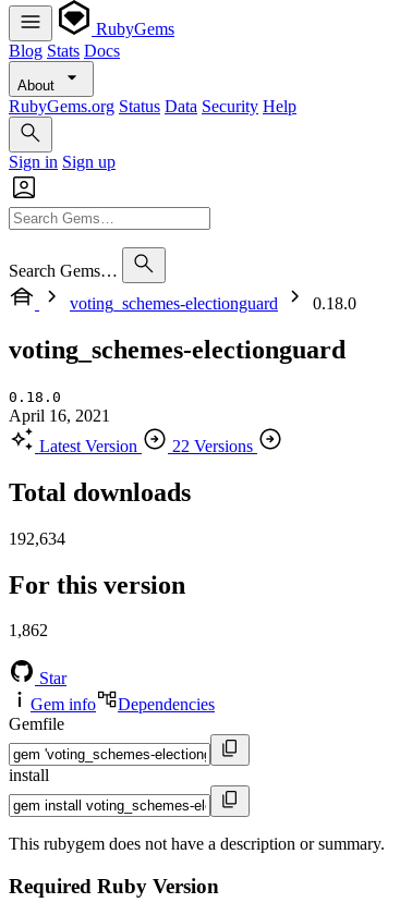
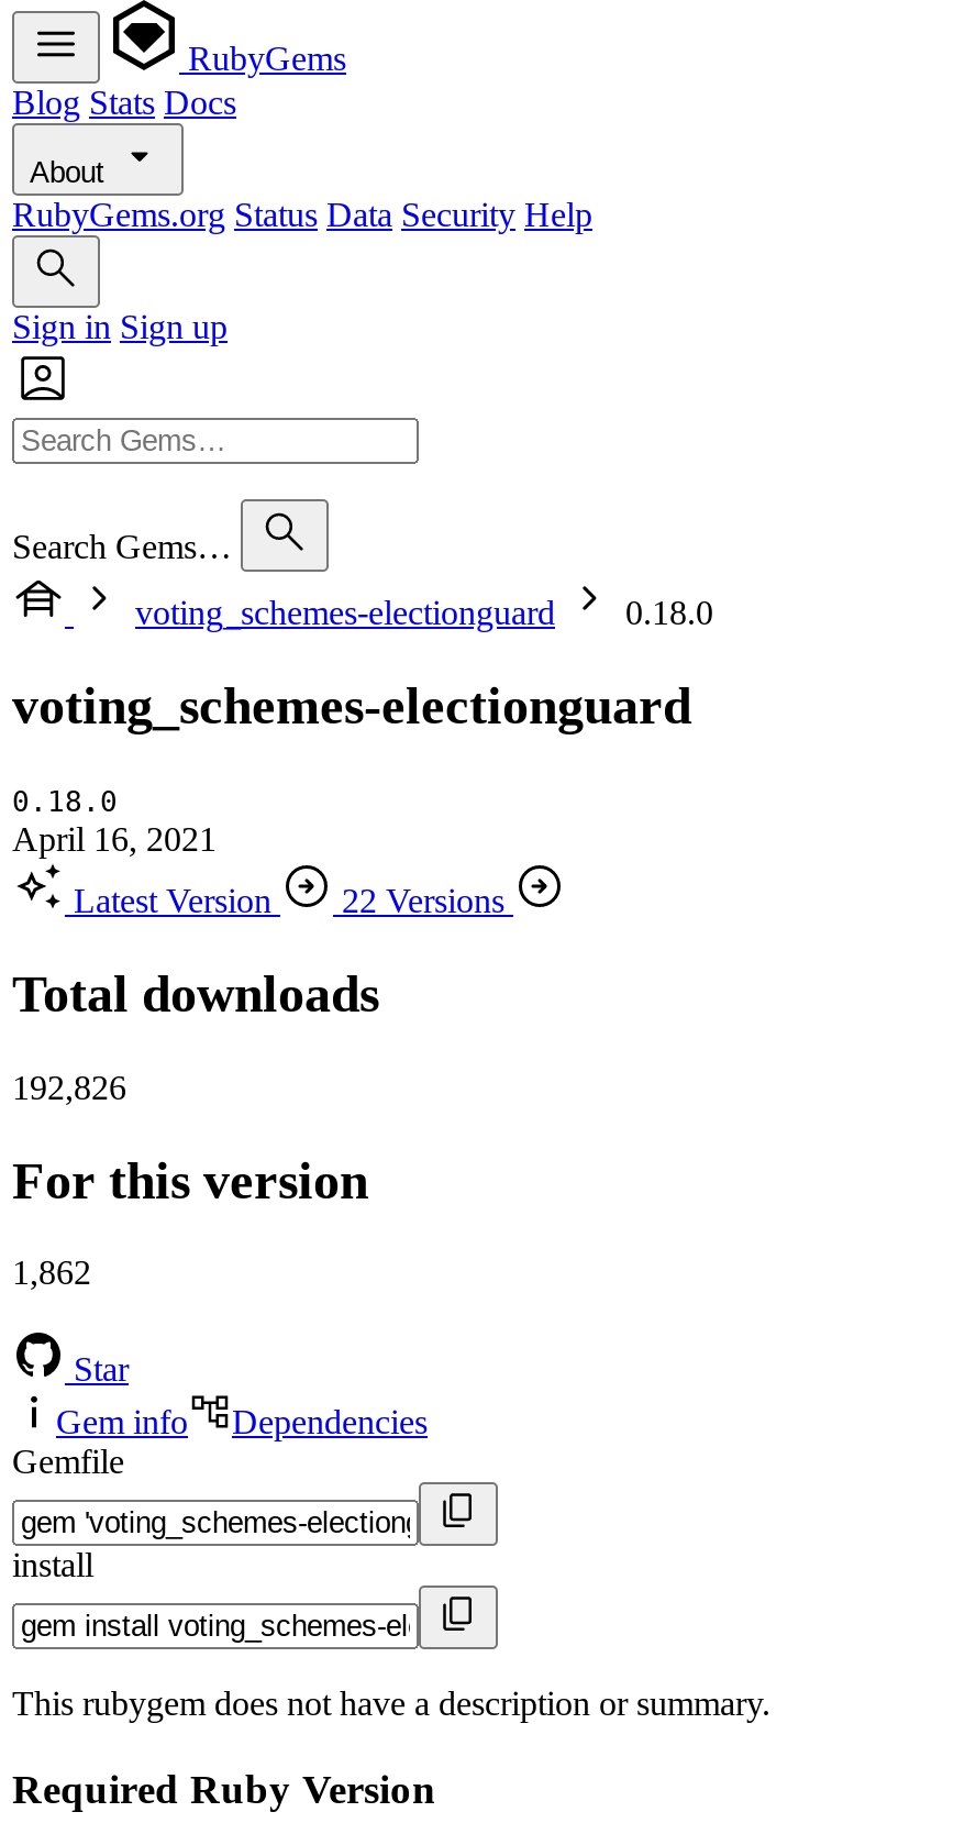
[9,529,65,547] 192,634 -> [12,1068,126,1105] 192,826

